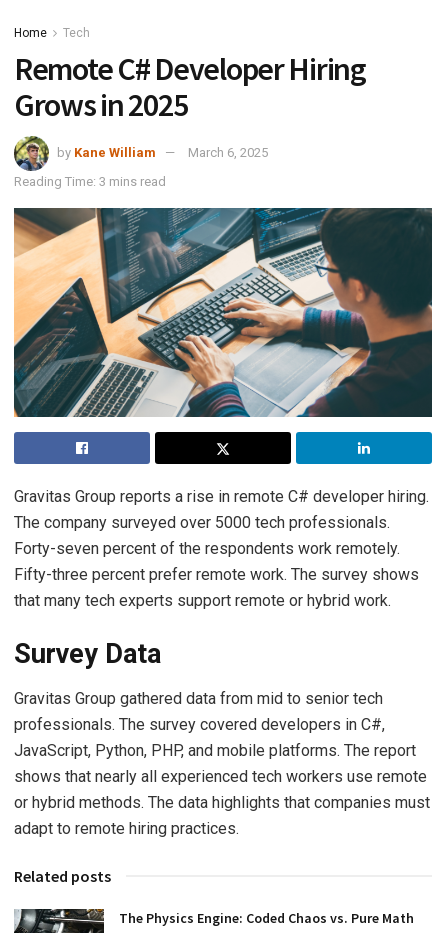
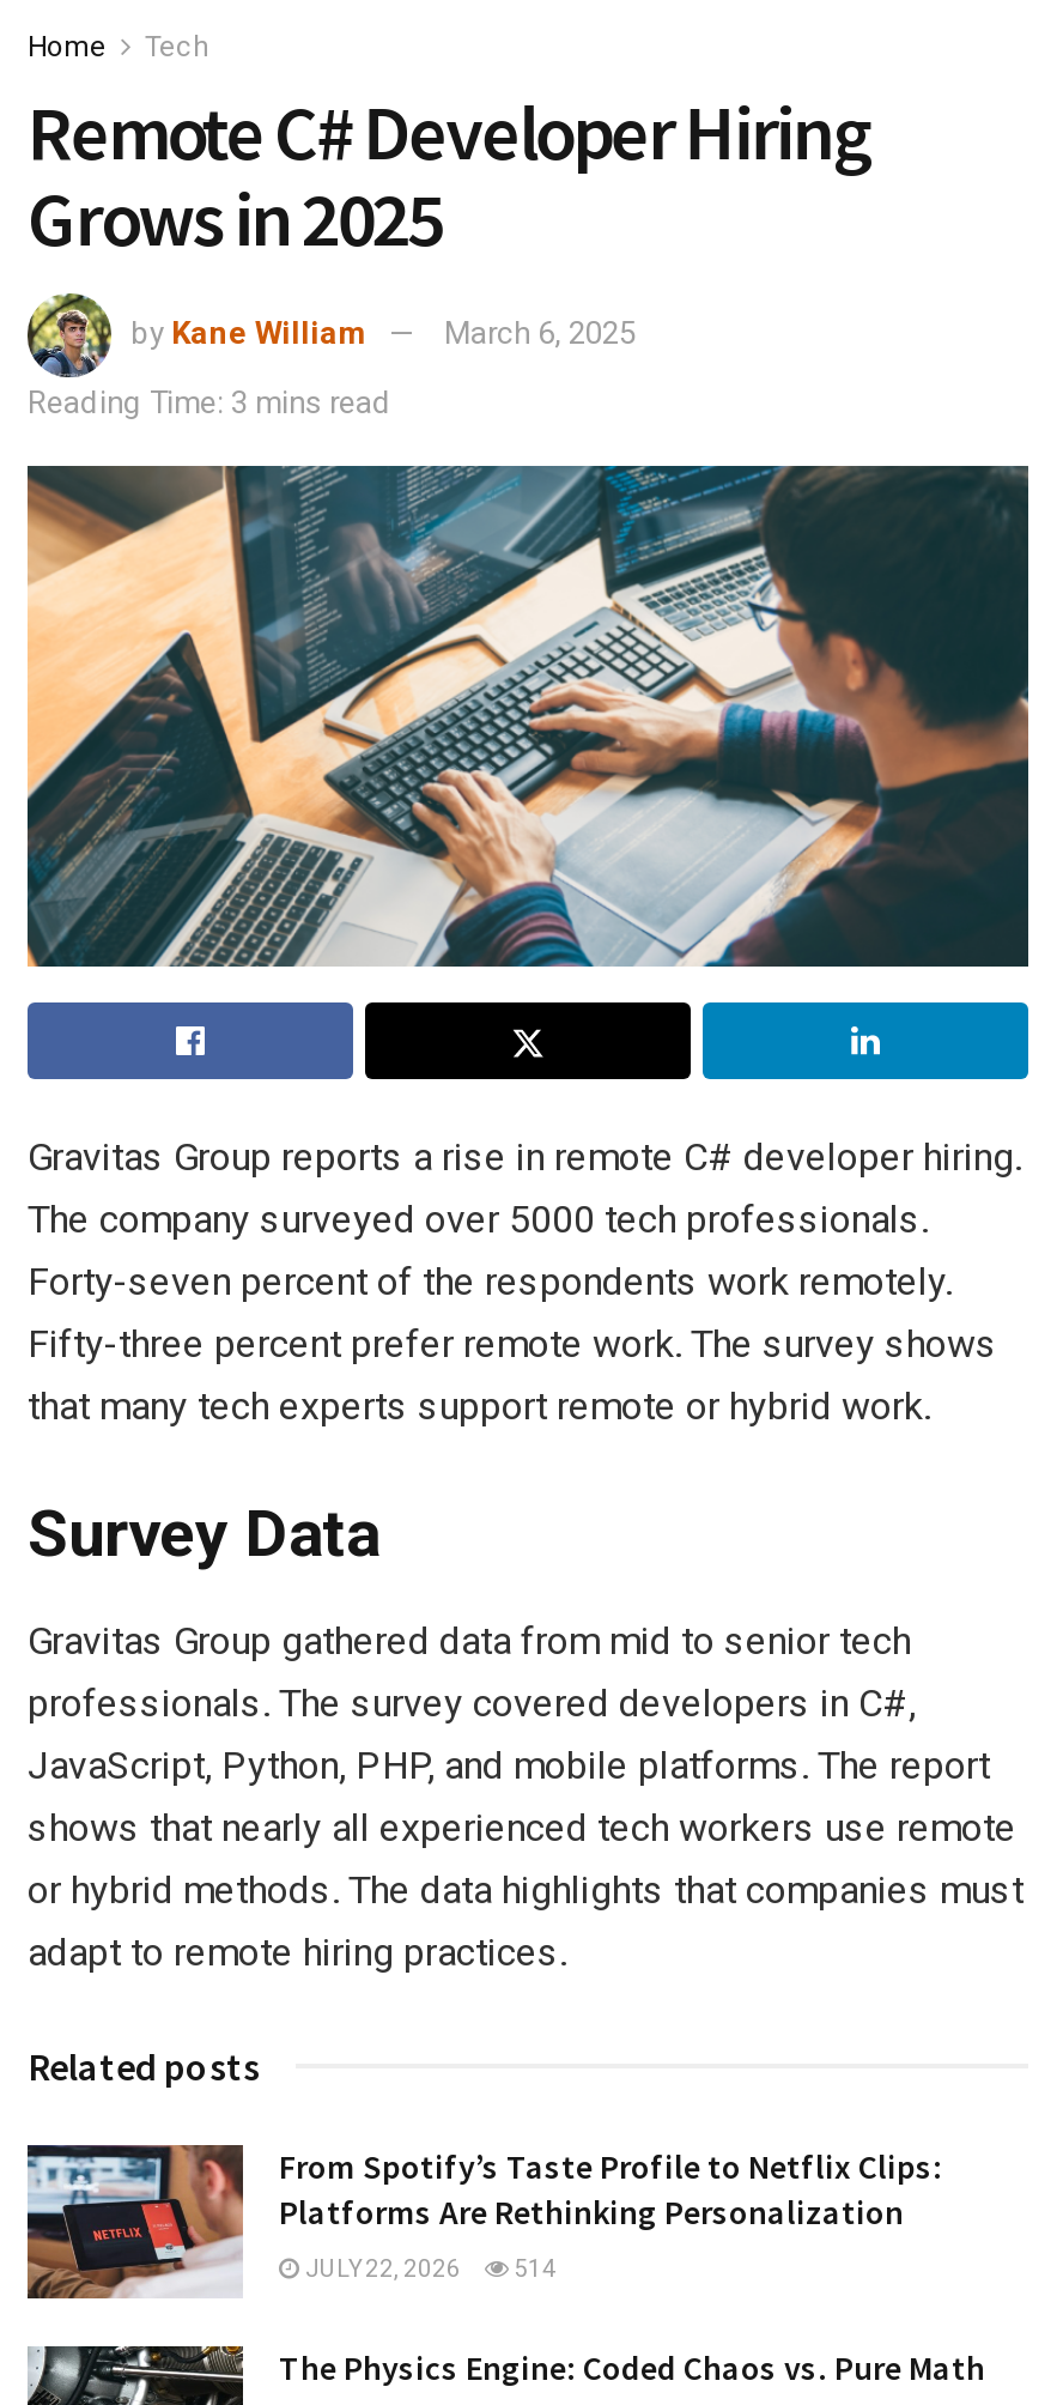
none -> [25,2143,942,2301] [image] | From Spotify’s Taste Profile to Netflix Clips: | Platforms Are Rethinking Personalization | JULY 22, 2026 | 514

